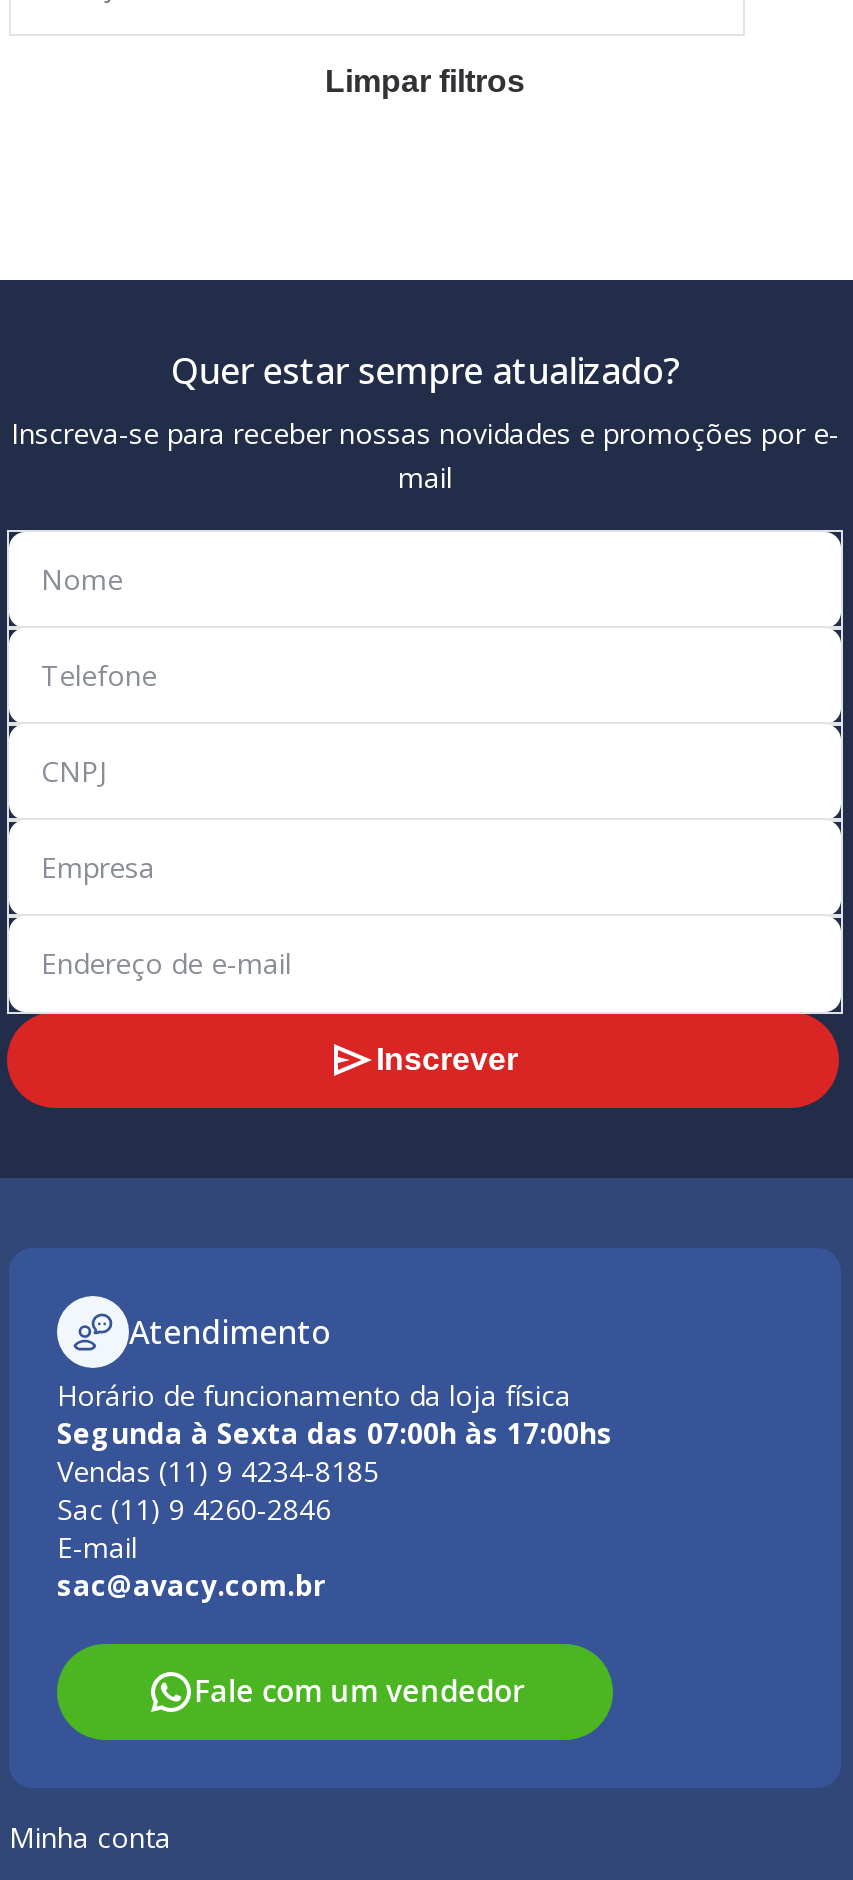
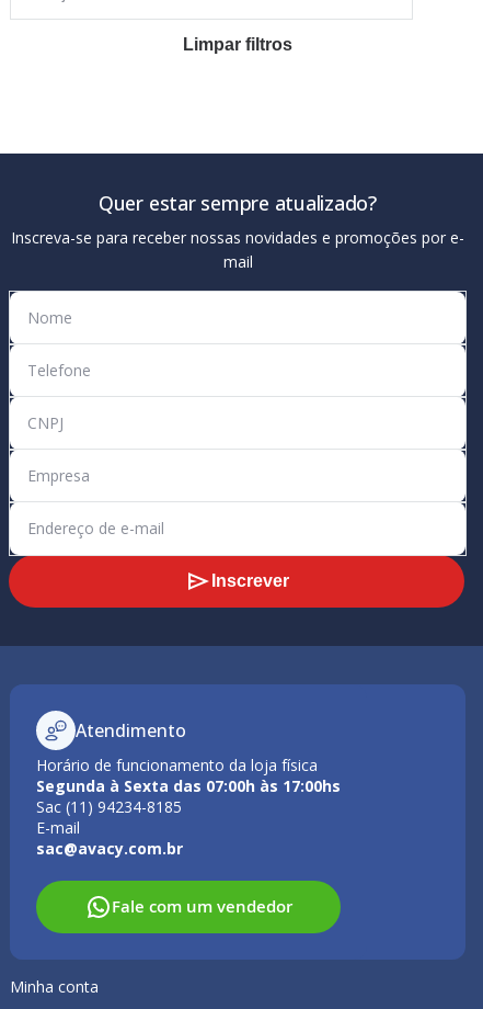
[57,1452,379,1528] Vendas (11) 9 4234-8185 | Sac (11) 9 4260-2846 -> [36,796,182,817] Sac (11) 94234-8185

